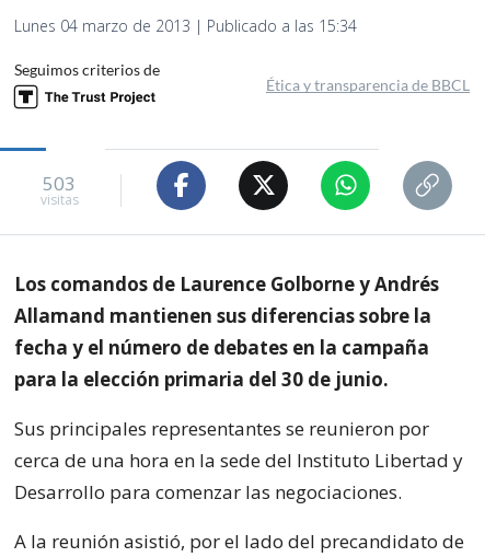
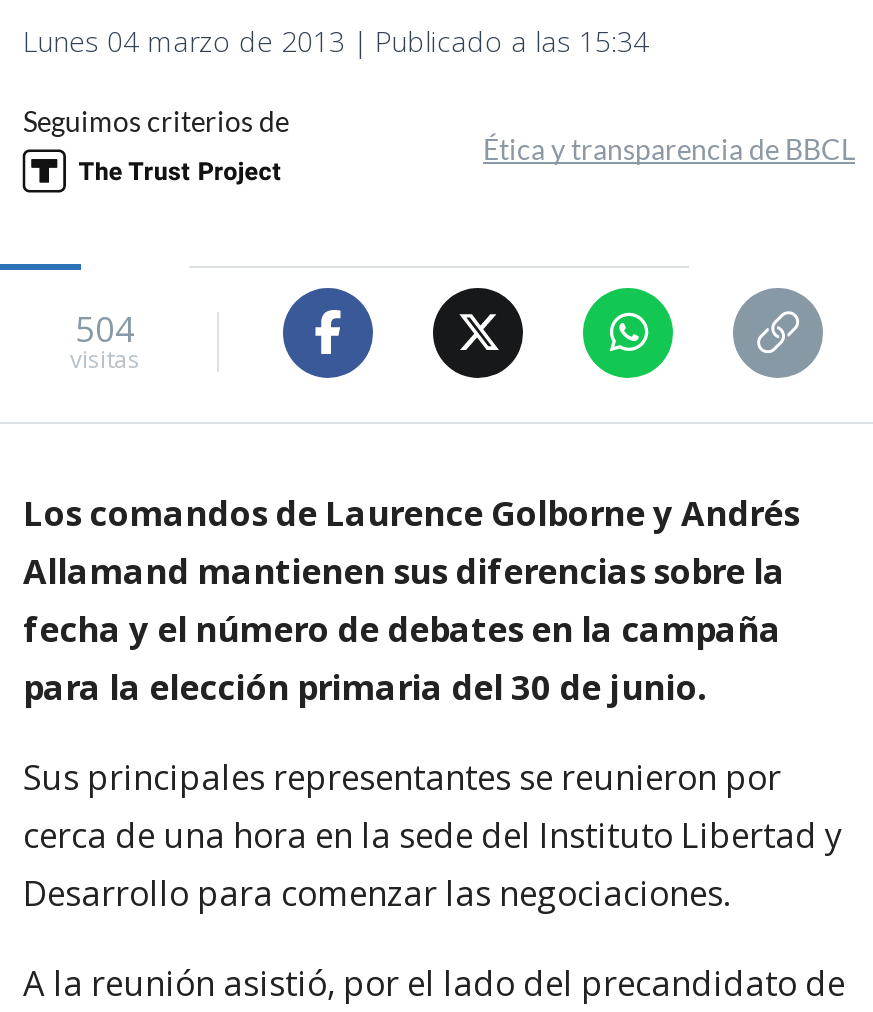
[43,171,76,196] 503 -> [75,307,135,353] 504

